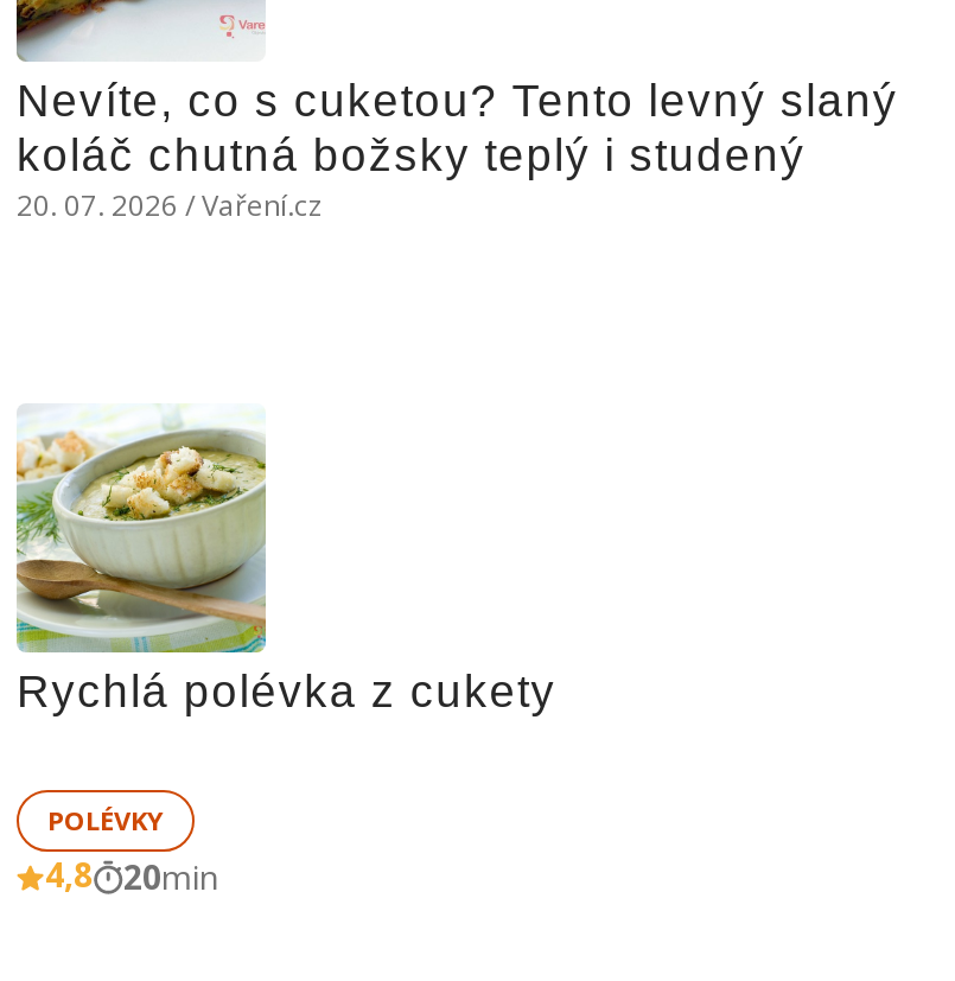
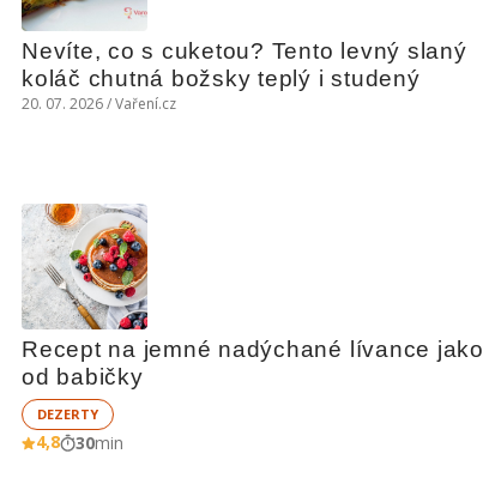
[14,403,556,716] [image] | Rychlá polévka z cukety -> [22,202,484,389] [image] | Recept na jemné nadýchané lívance jako | od babičky
[47,802,164,837] POLÉVKY -> [37,405,98,423] DEZERTY
[45,852,218,899] 4,8 20min -> [36,430,123,454] 4,8 30min

